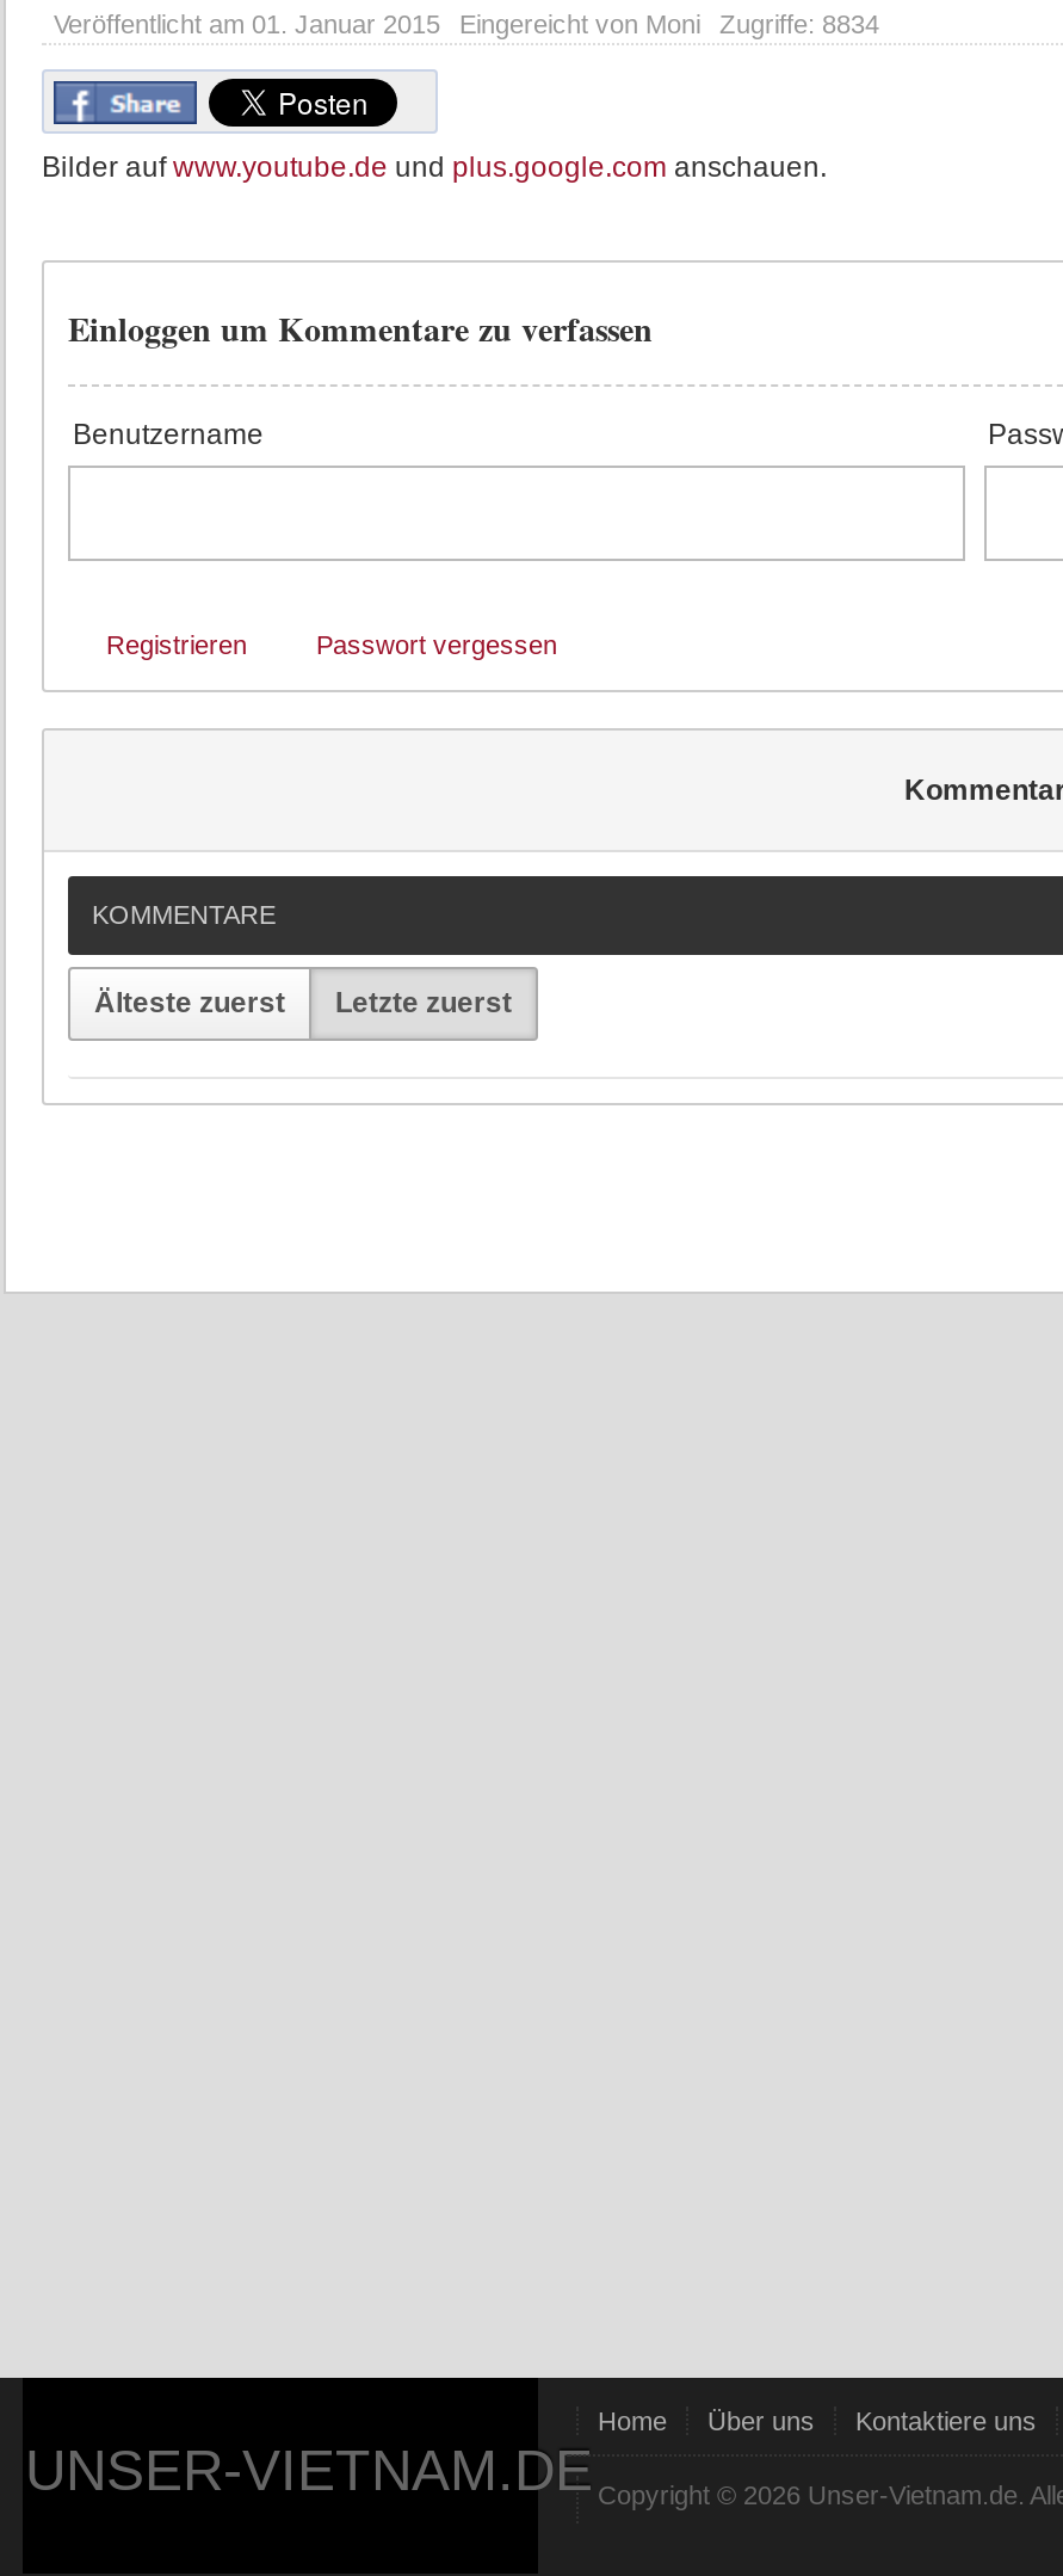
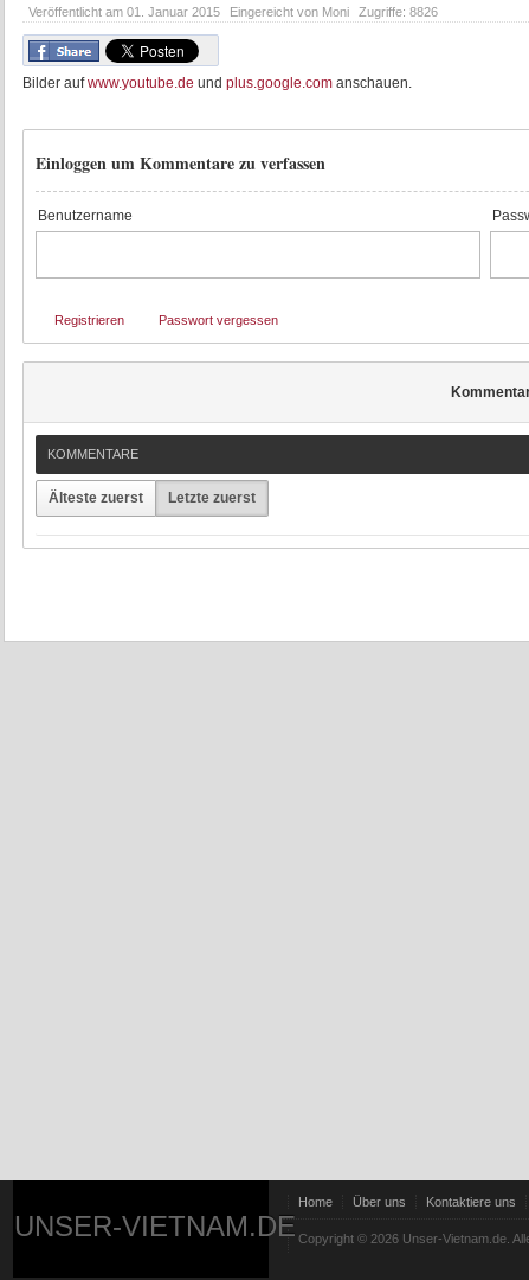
[54,10,879,38] Veröffentlicht am 01. Januar 2015 Eingereicht von Moni Zugriffe: 8834 -> [28,5,438,19] Veröffentlicht am 01. Januar 2015 Eingereicht von Moni Zugriffe: 8826

